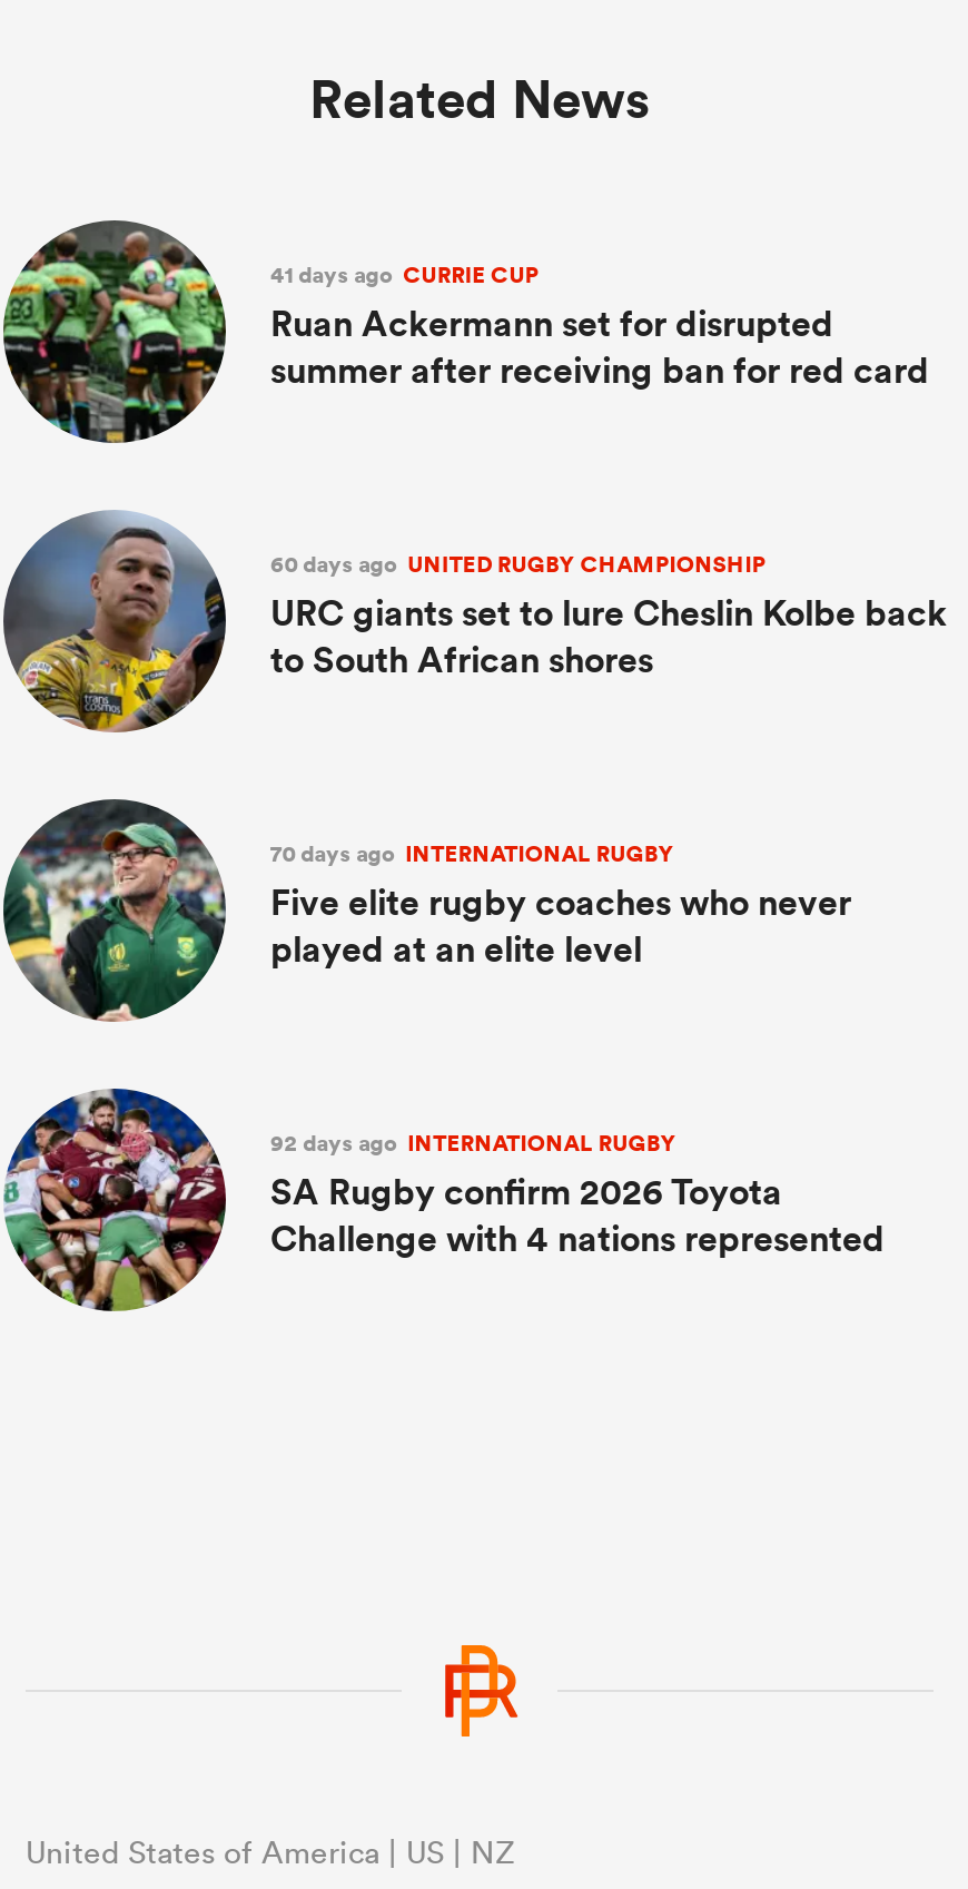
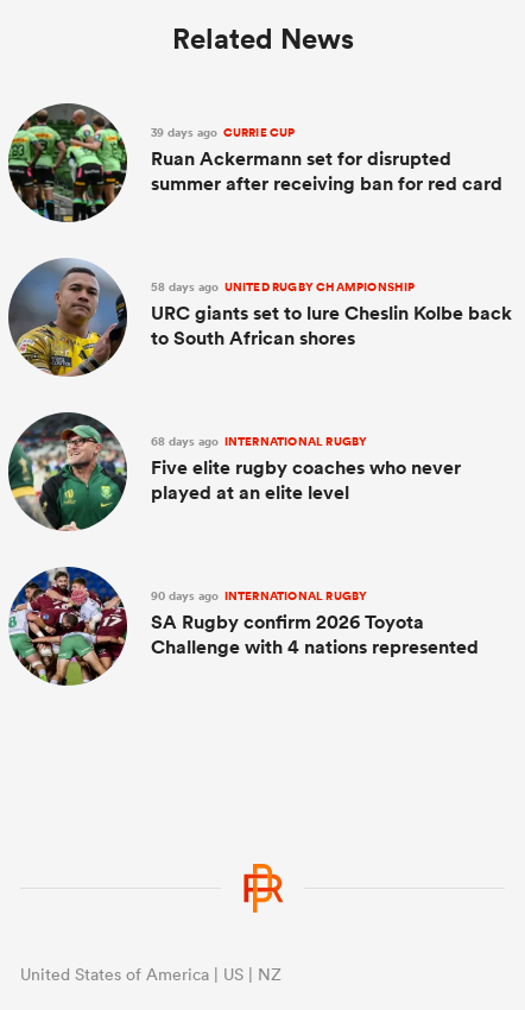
[270,257,539,291] 41 days ago CURRIE CUP -> [151,123,295,141] 39 days ago CURRIE CUP
[270,547,766,580] 60 days ago UNITED RUGBY CHAMPIONSHIP -> [151,277,415,295] 58 days ago UNITED RUGBY CHAMPIONSHIP
[270,836,674,869] 70 days ago INTERNATIONAL RUGBY -> [151,432,367,450] 68 days ago INTERNATIONAL RUGBY
[270,1125,676,1159] 92 days ago INTERNATIONAL RUGBY -> [151,586,367,604] 90 days ago INTERNATIONAL RUGBY

